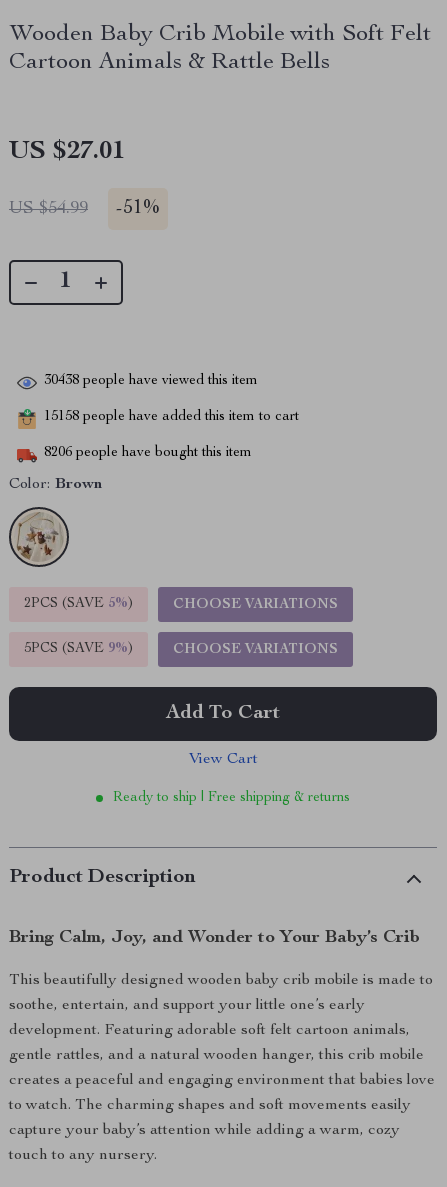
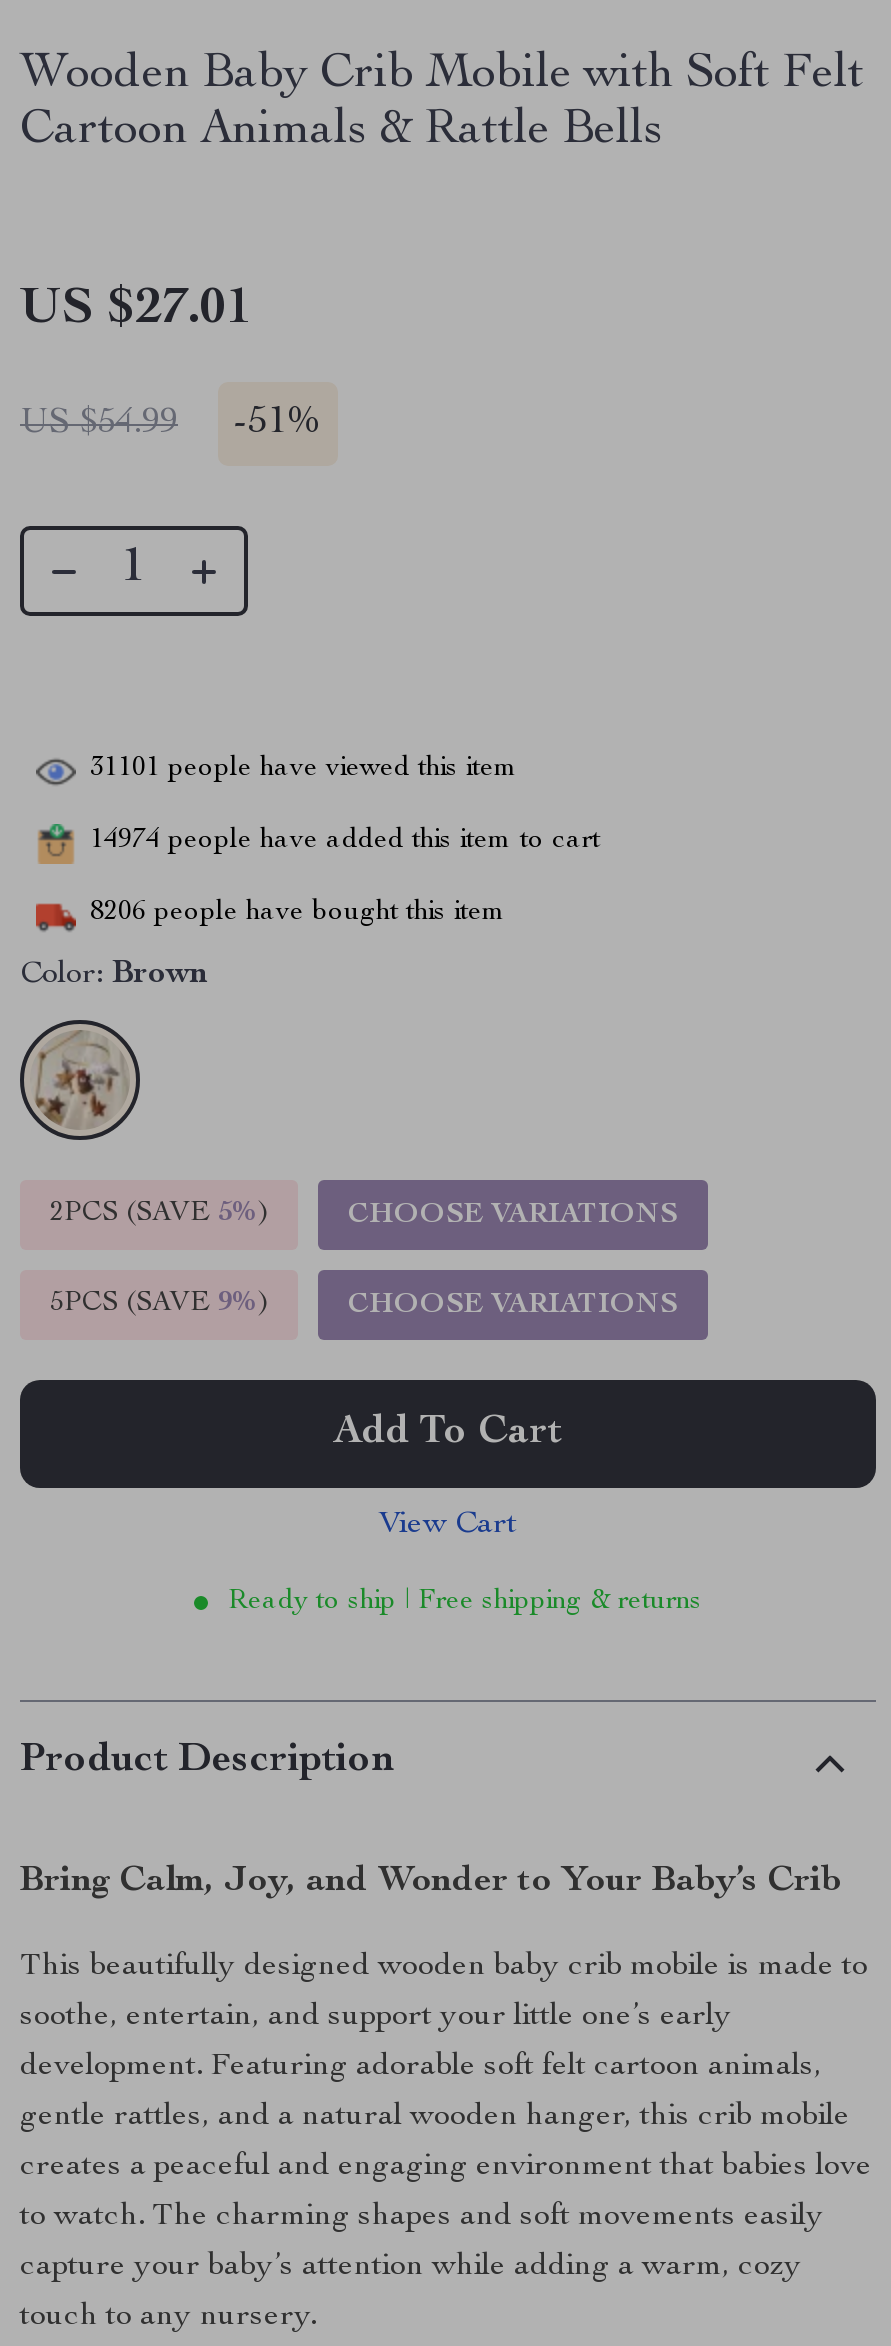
[44,374,258,388] 30438 people have viewed this item -> [90,755,518,783] 31101 people have viewed this item
[44,410,299,424] 15158 people have added this item to cart -> [90,827,600,855] 14974 people have added this item to cart

